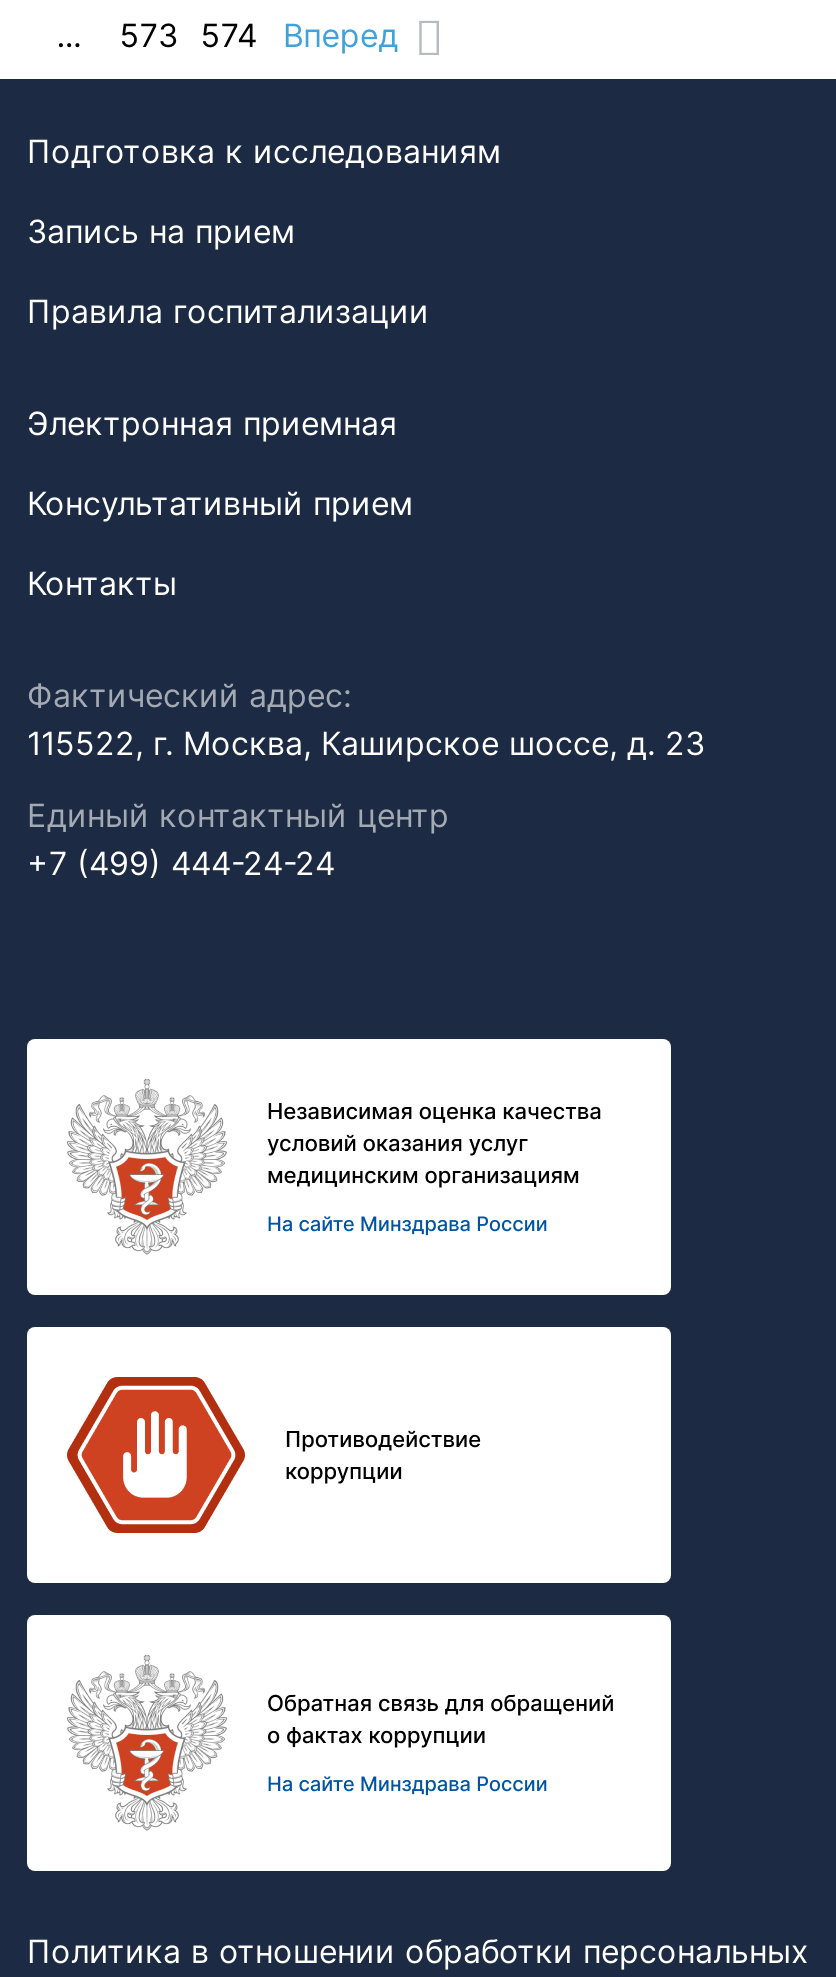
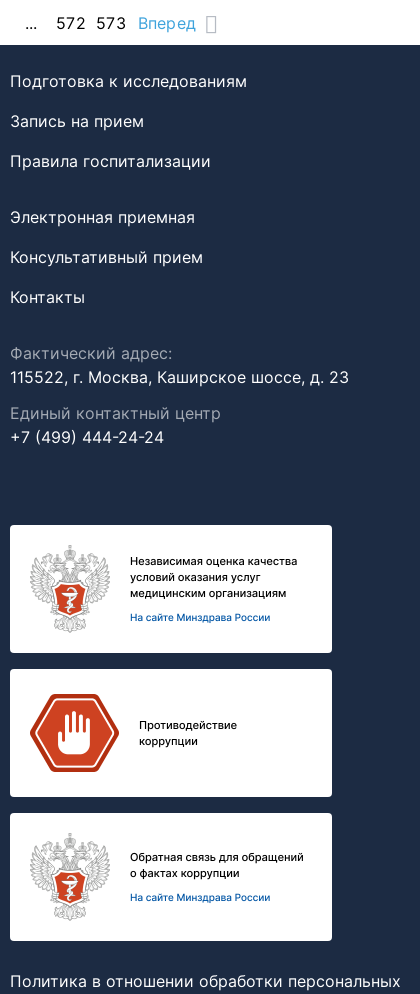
[120,15,257,55] 573 574 -> [56,13,126,33] 572 573

